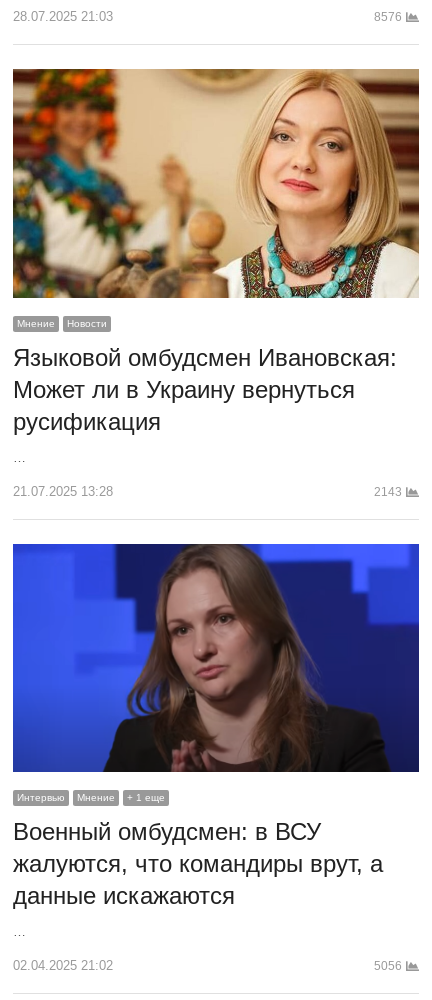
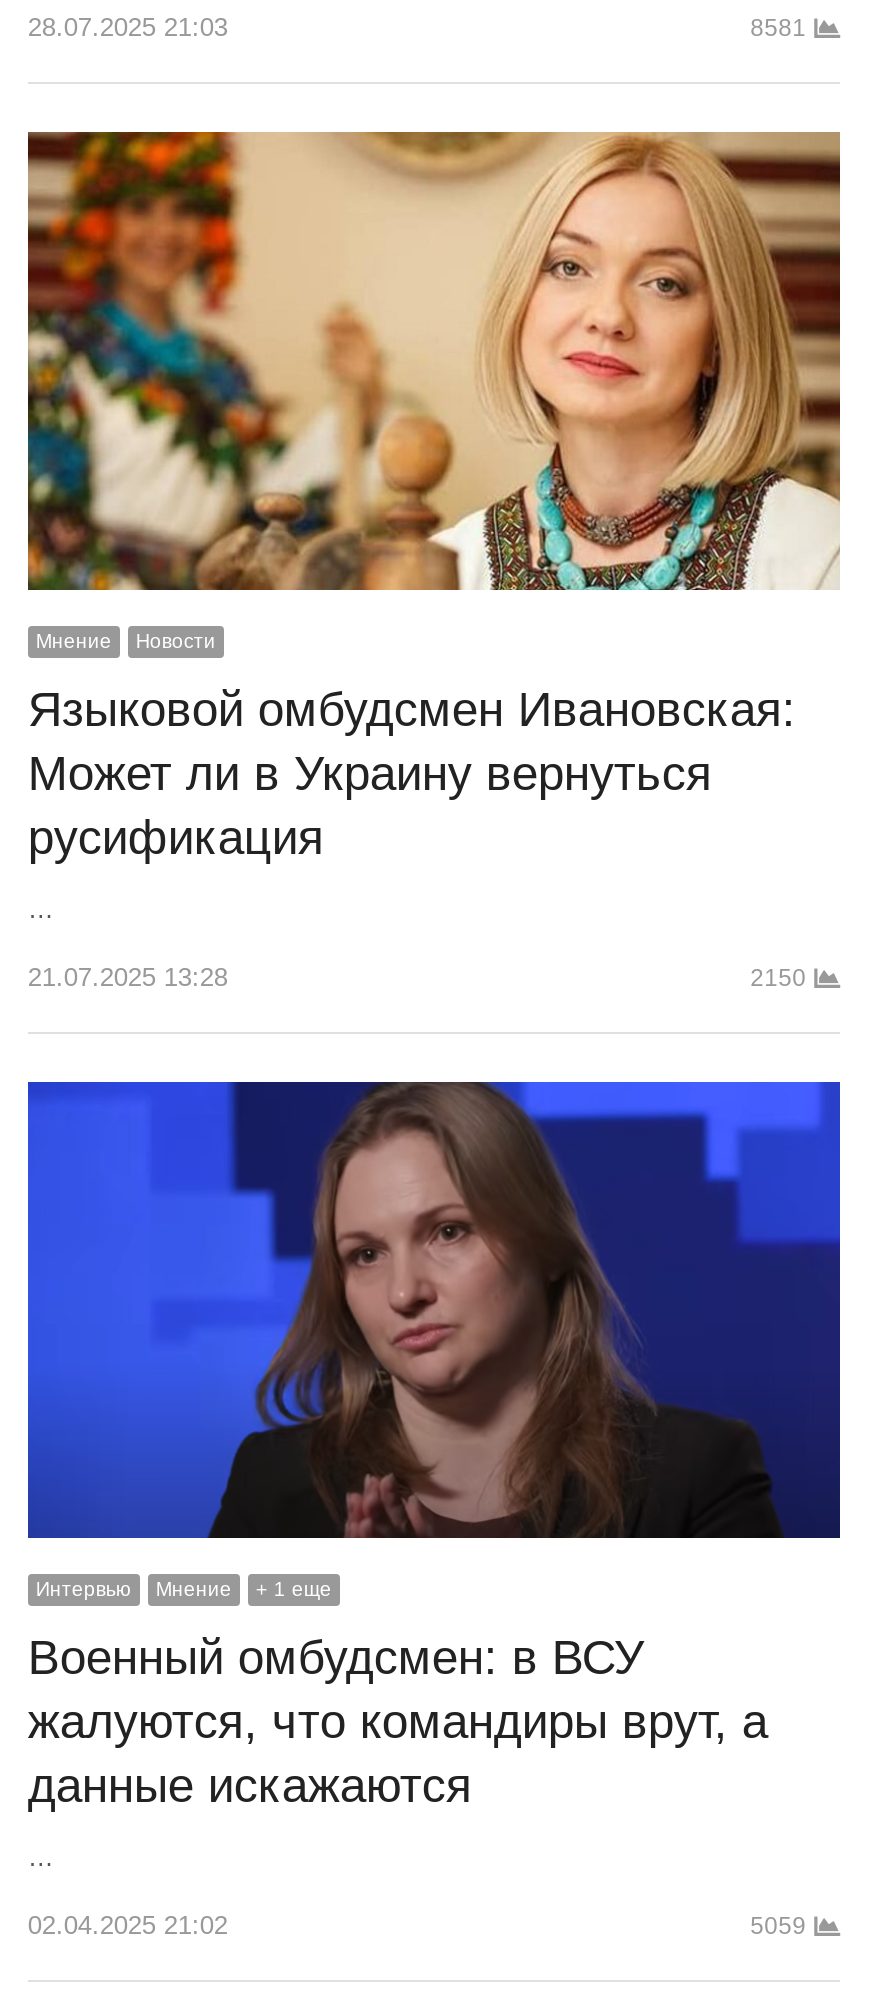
[374,10,402,24] 8576 -> [750,15,806,43] 8581
[374,485,402,499] 2143 -> [750,964,806,992] 2150
[374,959,402,973] 5056 -> [750,1913,806,1941] 5059

